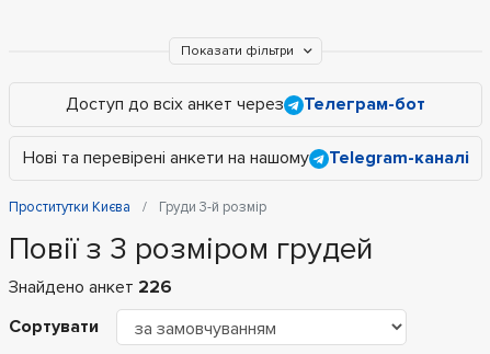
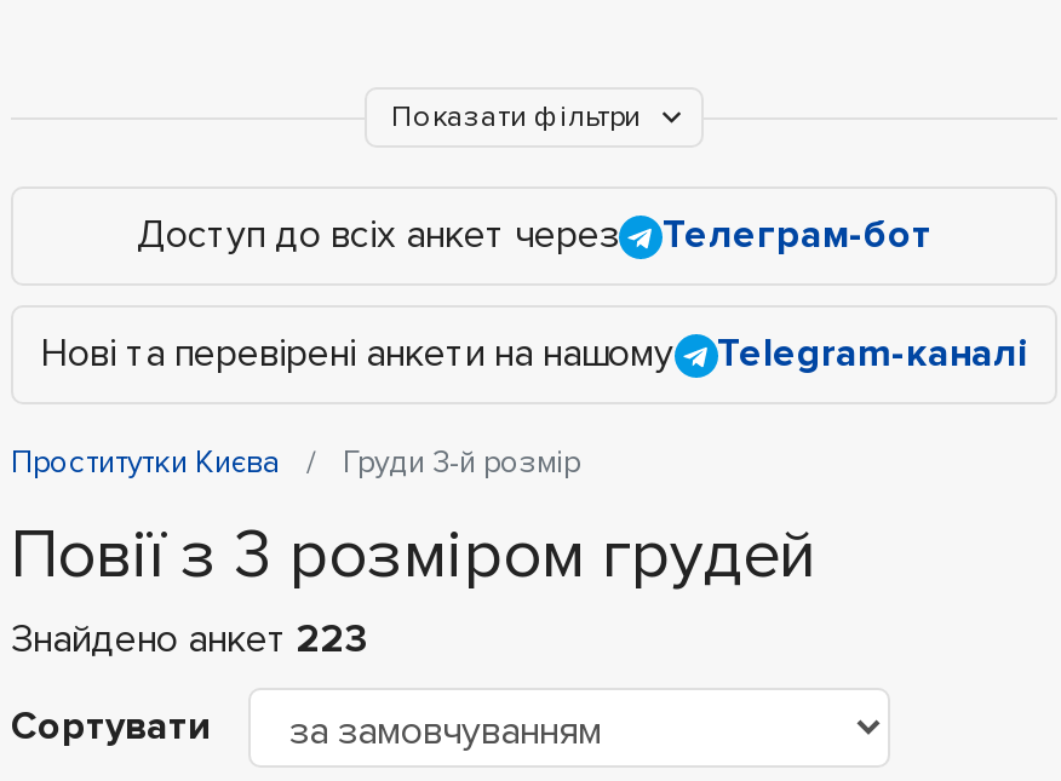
[9,276,172,298] Знайдено анкет 226 -> [11,615,367,664] Знайдено анкет 223

